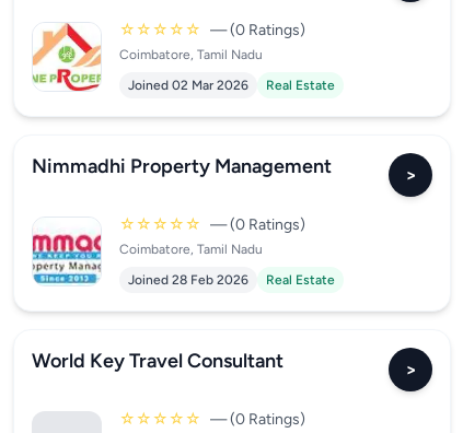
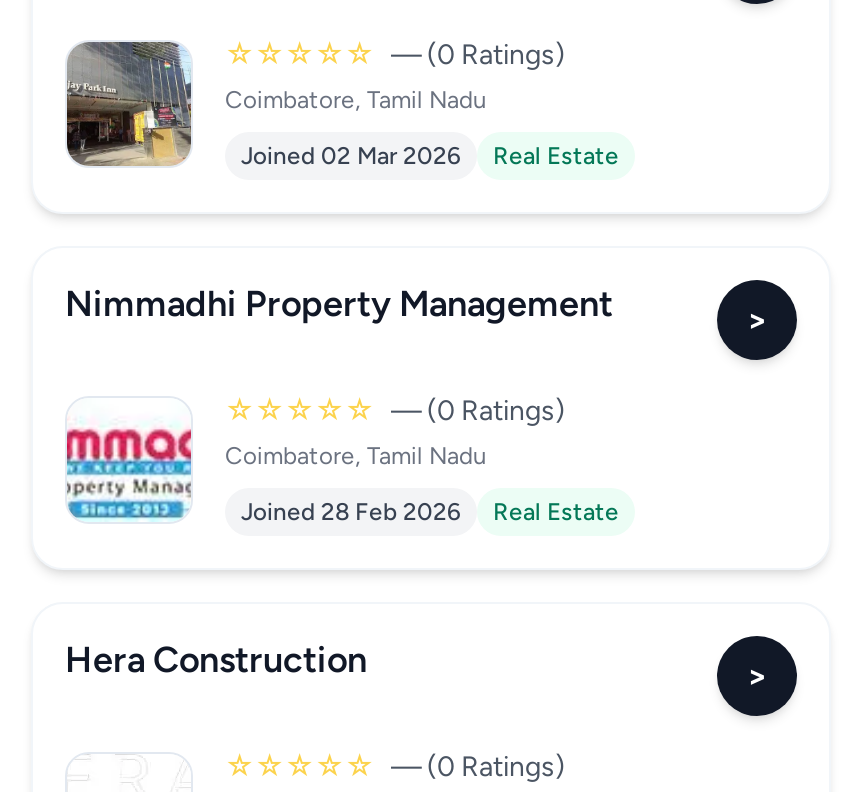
[32,23,102,91] [image] -> [65,40,193,168] [image]
[32,349,283,373] World Key Travel Consultant -> [65,638,367,682] Hera Construction

